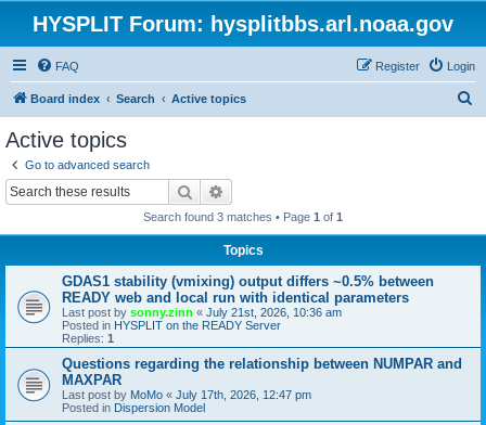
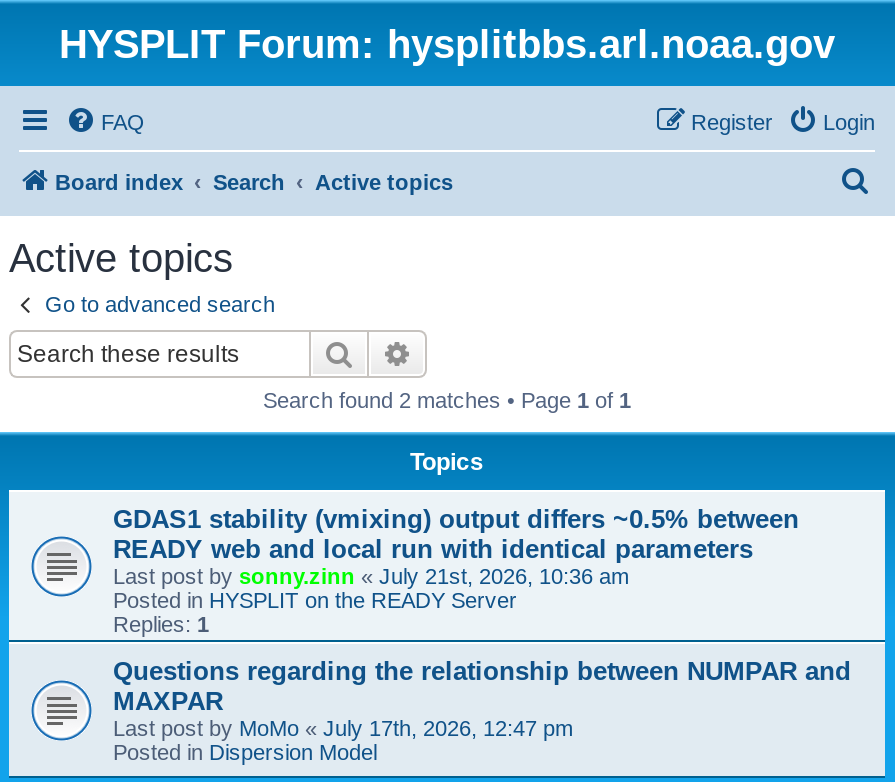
[143,210,343,223] Search found 3 matches • Page 1 of 1 -> [263,387,631,411] Search found 2 matches • Page 1 of 1

